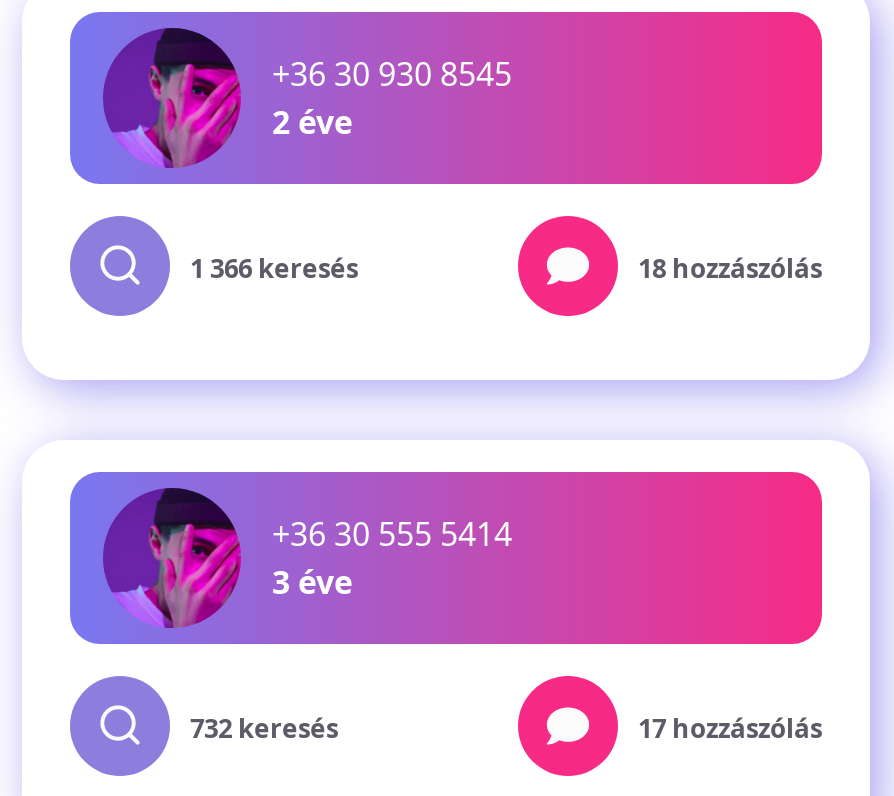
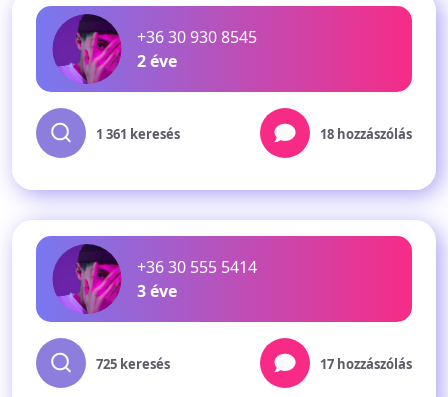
[190,250,358,286] 1 366 keresés -> [96,125,180,143] 1 361 keresés
[190,710,338,746] 732 keresés -> [96,355,170,373] 725 keresés

